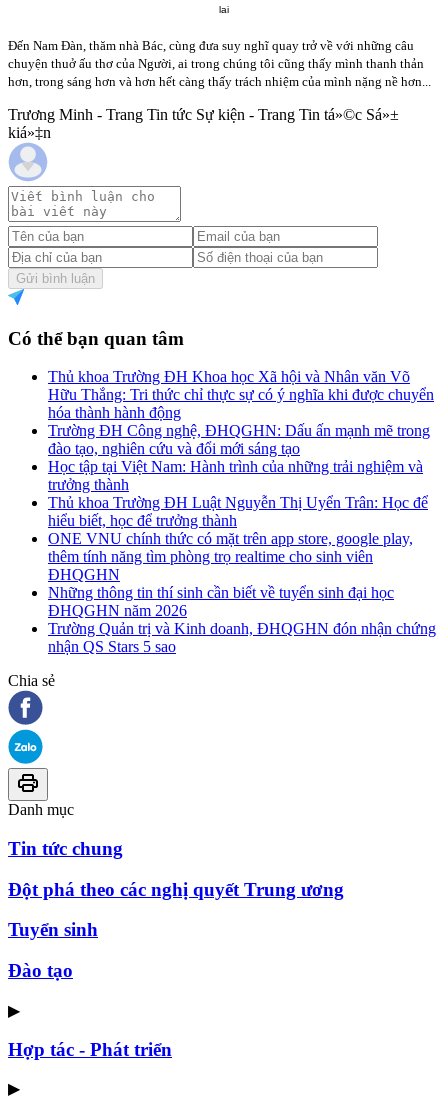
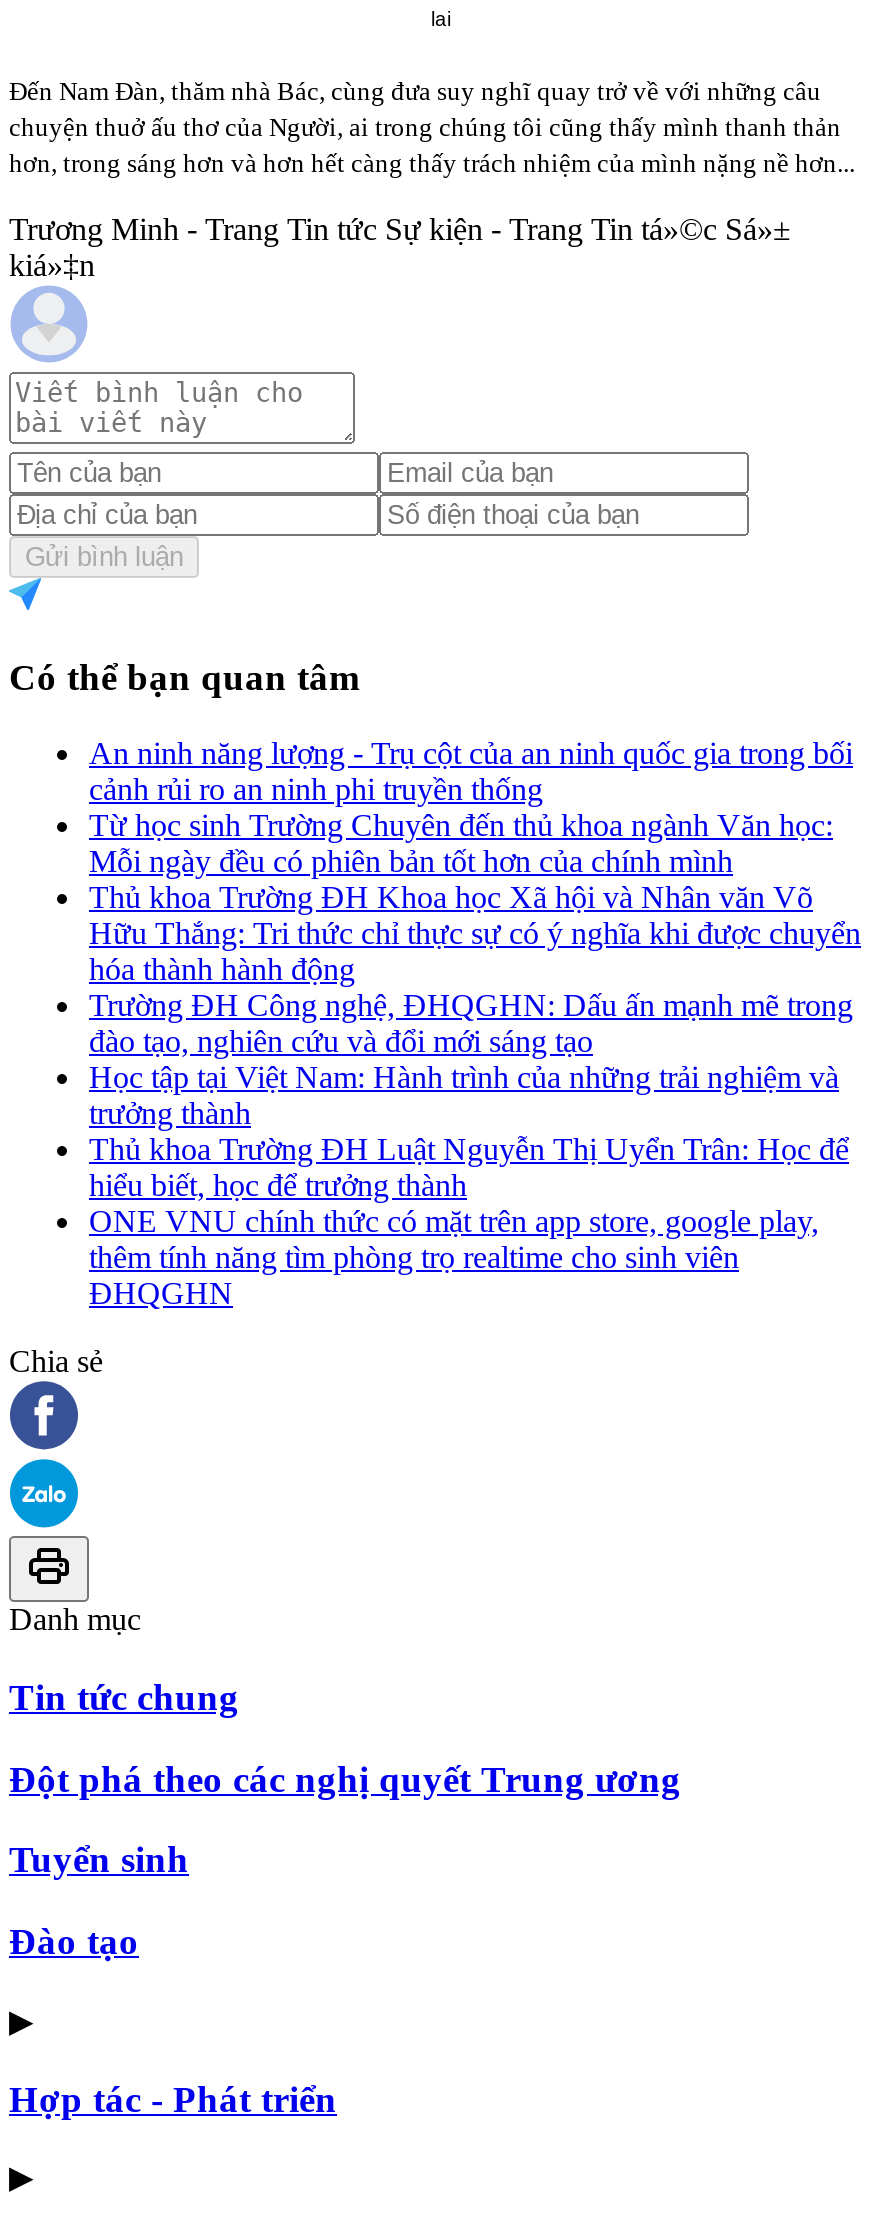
none -> [89,736,853,878] An ninh năng lượng - Trụ cột của an ninh quốc gia trong bối | cảnh rủi ro an ninh phi truyền thống | Từ học sinh Trường Chuyên đến thủ khoa ngành Văn học: | Mỗi ngày đều có phiên bản tốt hơn của chính mình
moved [48,368,434,583] -> [89,880,861,1310]: Thủ khoa Trường ĐH Khoa học Xã hội và Nhân văn Võ | Hữu Thắng: Tri thức chỉ thực sự có ý nghĩa khi được chuyển | hóa thành hành động | ... | thêm tính năng tìm phòng trọ realtime cho sinh viên | ĐHQGHN
[48,584,436,655] Những thông tin thí sinh cần biết về tuyển sinh đại học | ĐHQGHN năm 2026 | Trường Quản trị và Kinh doanh, ĐHQGHN đón nhận chứng | nhận QS Stars 5 sao -> none

